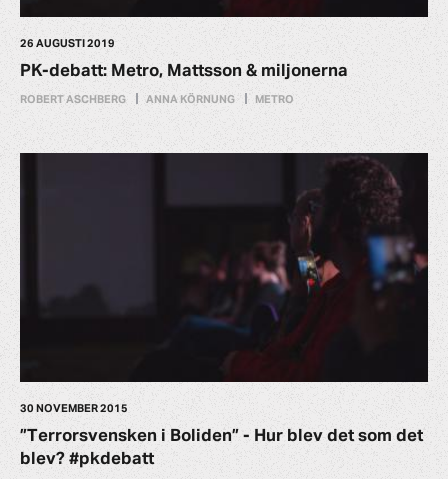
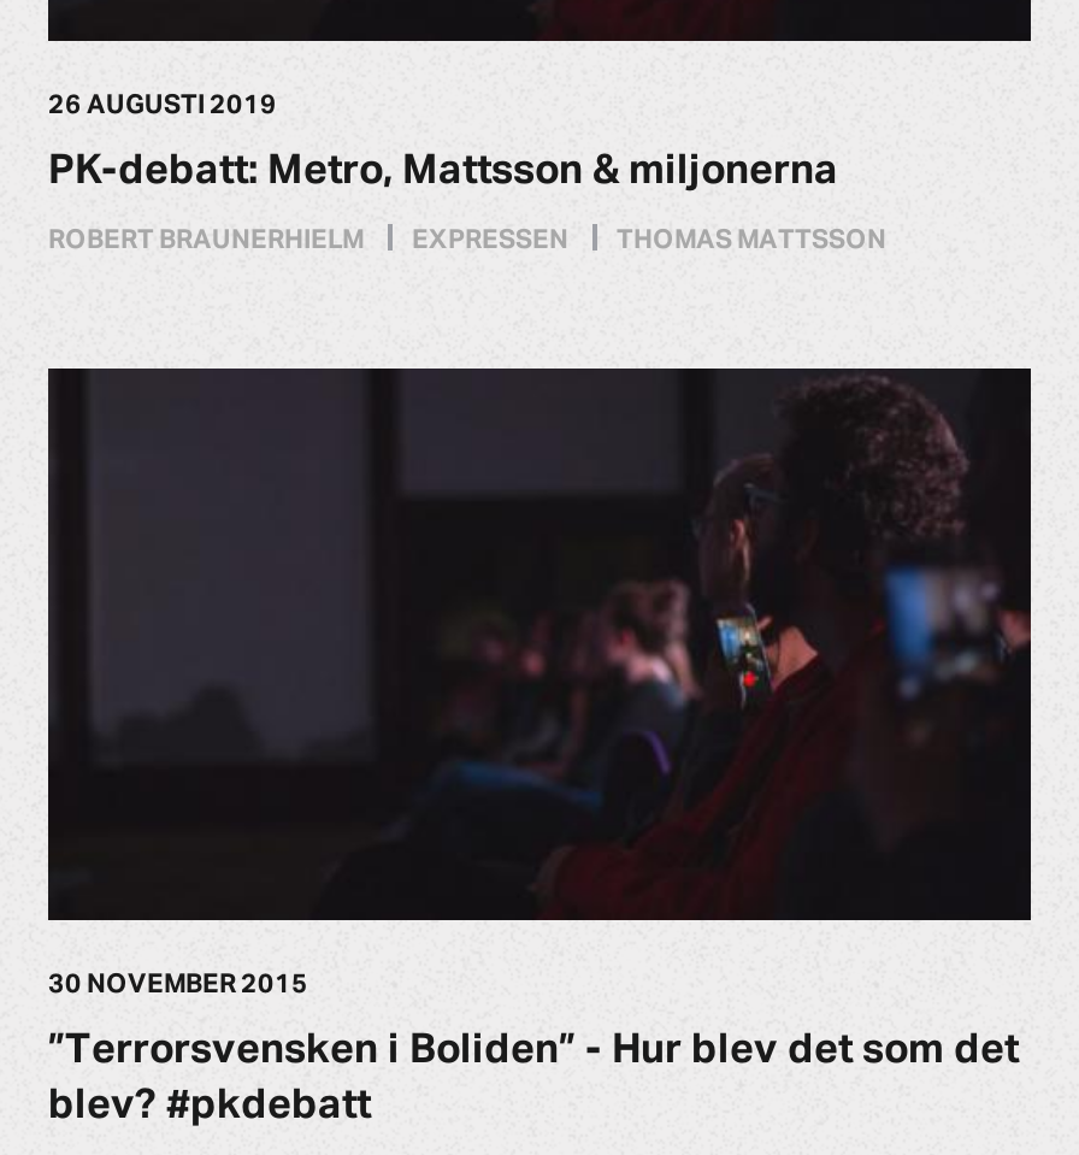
[20,94,294,105] ROBERT ASCHBERG | ANNA KÖRNUNG | METRO -> [48,227,886,254] ROBERT BRAUNERHIELM | EXPRESSEN | THOMAS MATTSSON

